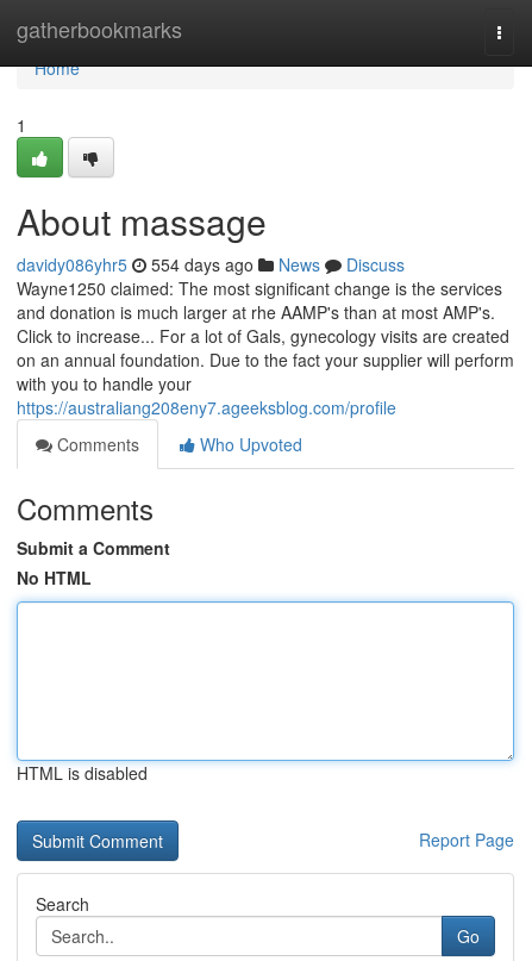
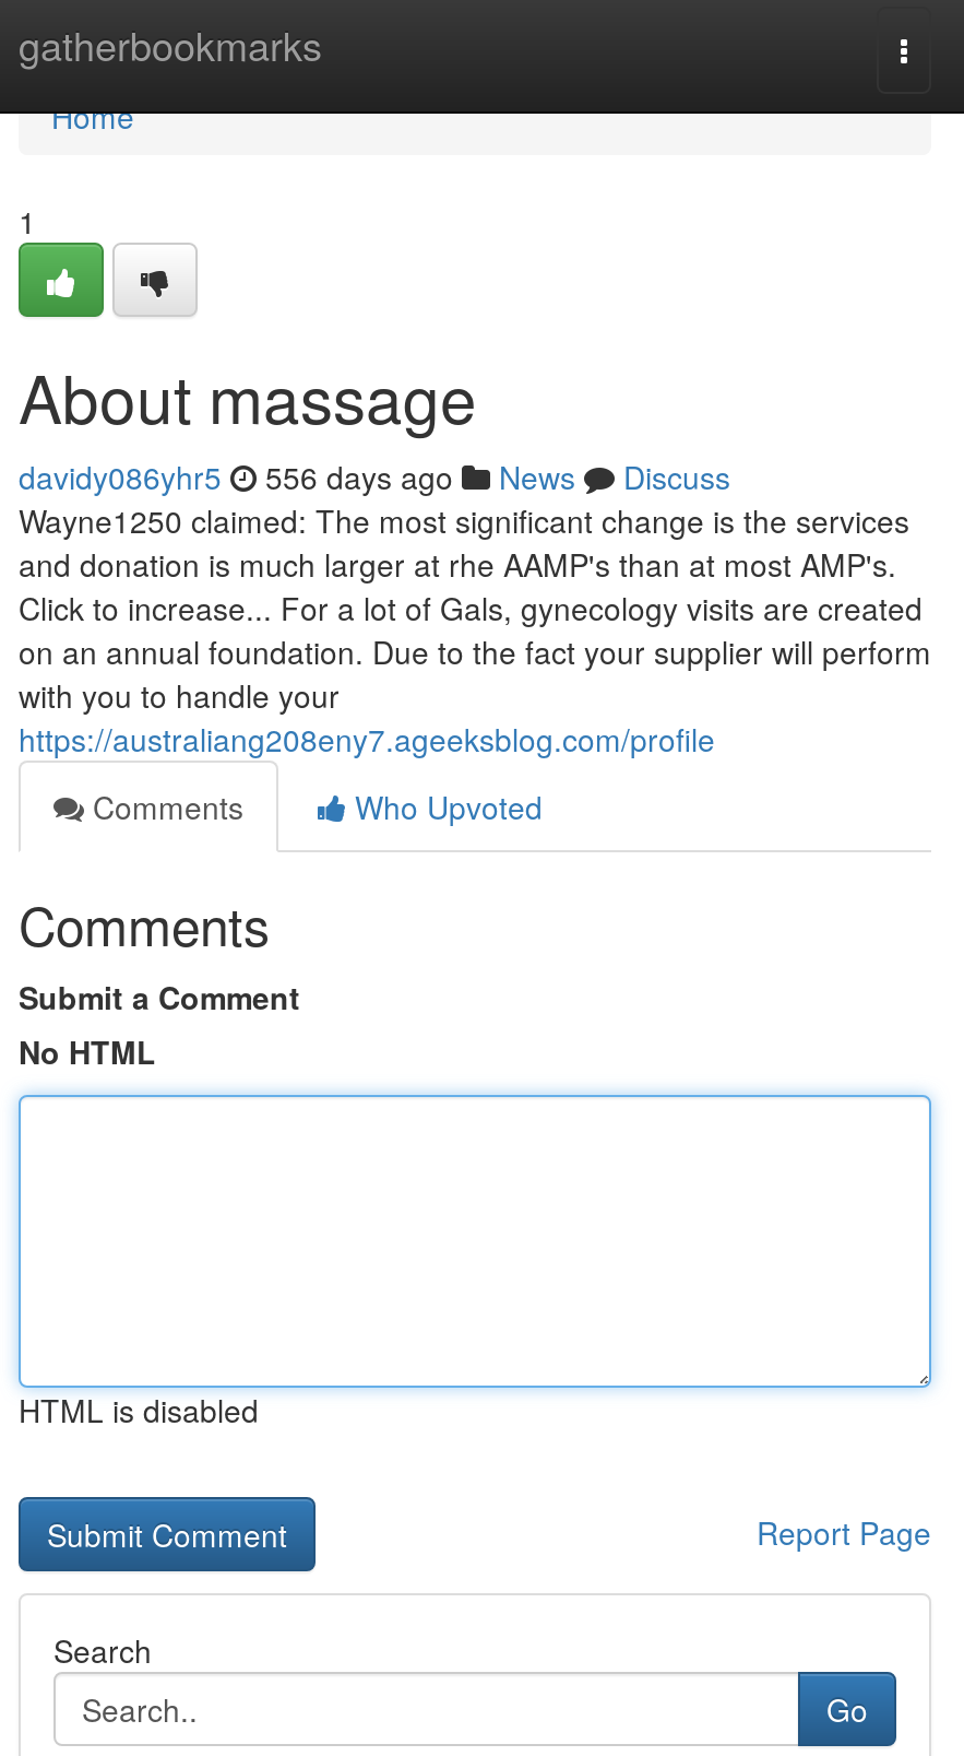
[17,252,405,276] davidy086yhr5 554 days ago News Discuss -> [19,455,730,498] davidy086yhr5 556 days ago News Discuss

